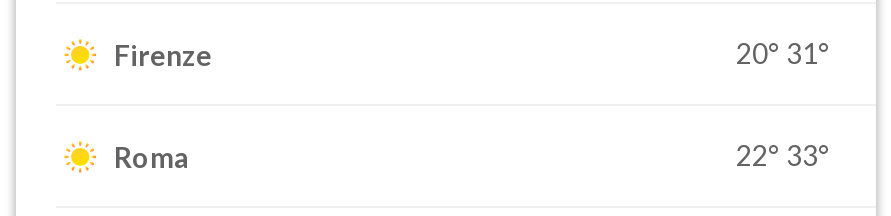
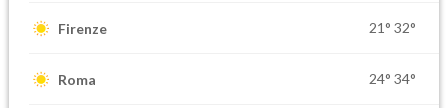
[736,35,830,69] 20° 31° -> [369,19,416,36] 21° 32°
[736,137,830,171] 22° 33° -> [369,70,416,87] 24° 34°

